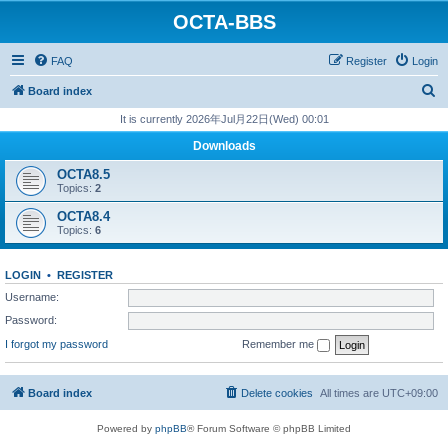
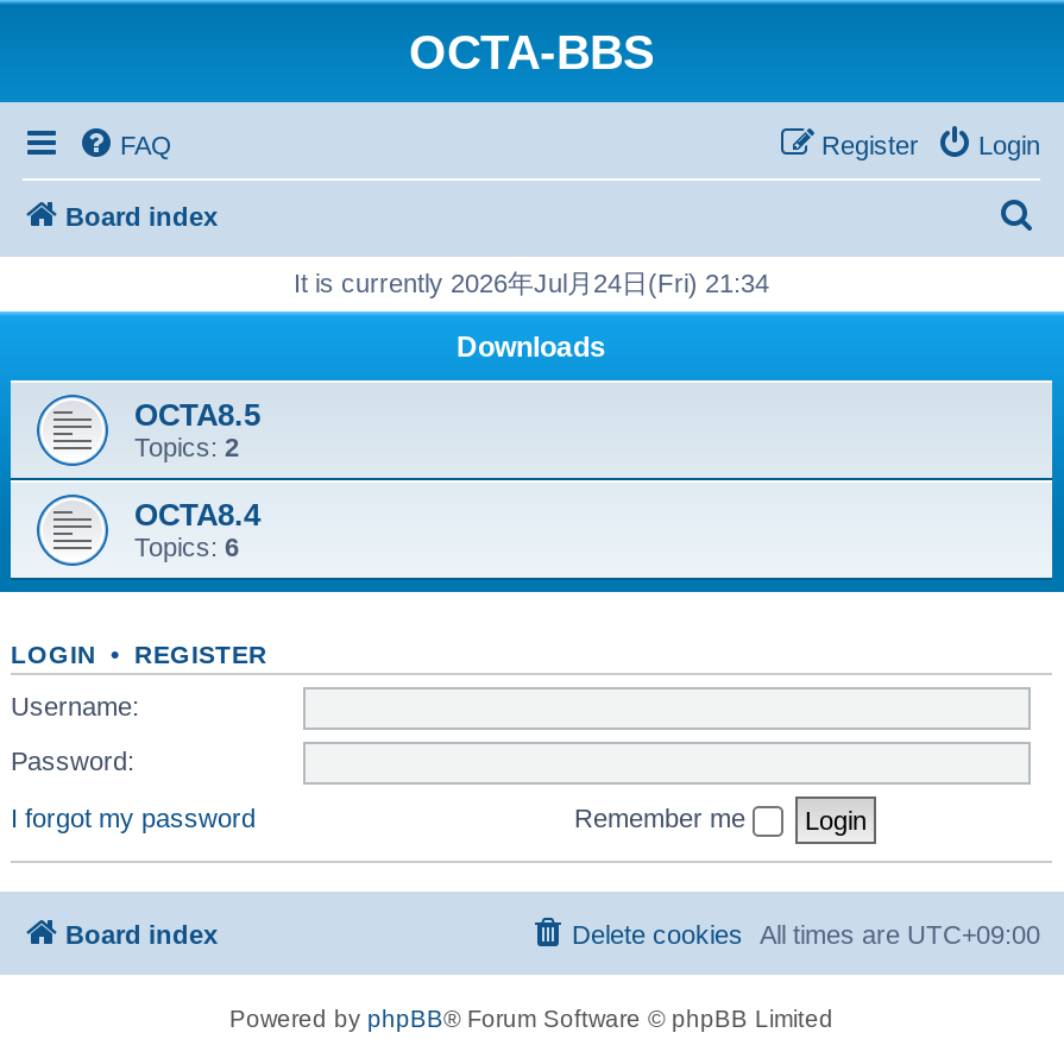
[119,113,328,125] It is currently 2026年Jul月22日(Wed) 00:01 -> [294,269,769,297] It is currently 2026年Jul月24日(Fri) 21:34

